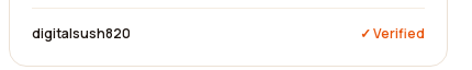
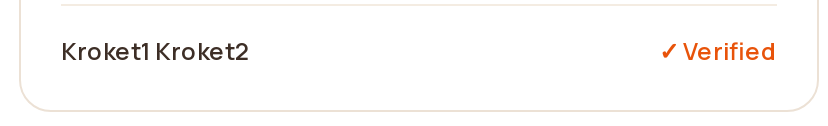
[32,24,131,43] digitalsush820 -> [61,34,251,68] Kroket1 Kroket2

